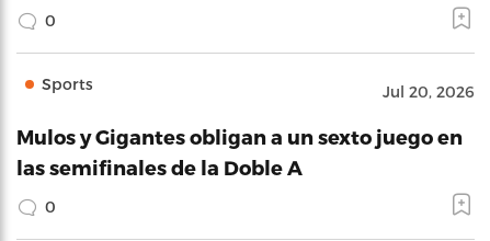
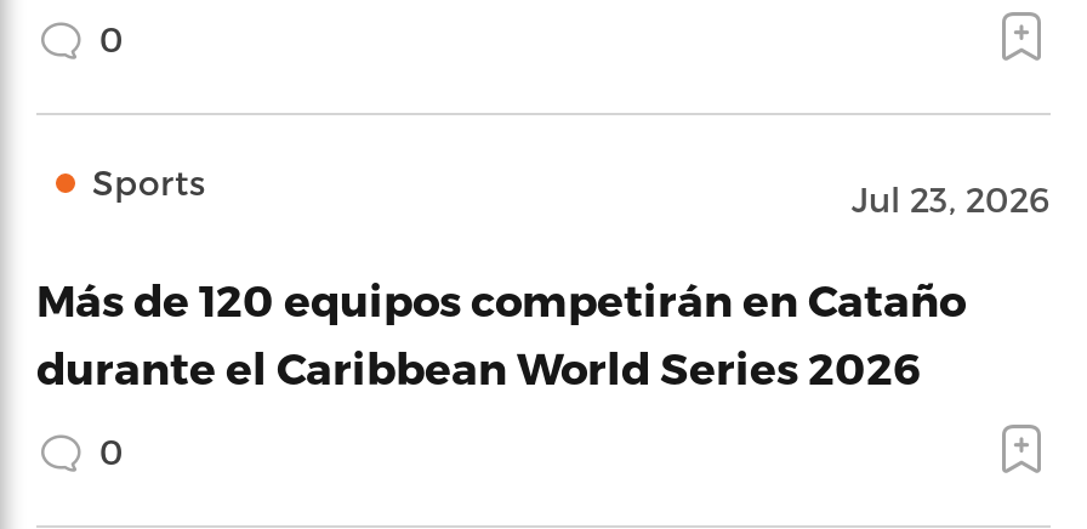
[383,82,475,101] Jul 20, 2026 -> [852,177,1051,218] Jul 23, 2026
[16,125,463,179] Mulos y Gigantes obligan a un sexto juego en | las semifinales de la Doble A -> [36,272,966,391] Más de 120 equipos competirán en Cataño | durante el Caribbean World Series 2026

